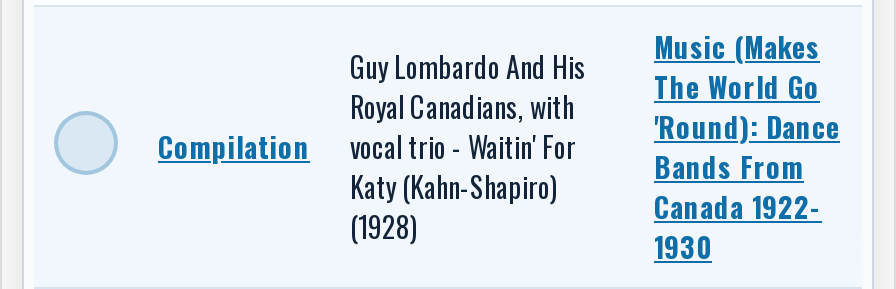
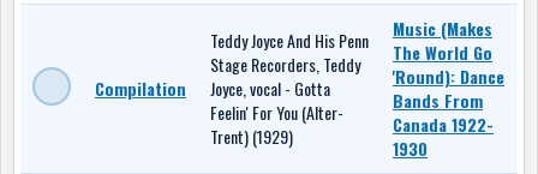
[350,46,586,248] Guy Lombardo And His | Royal Canadians, with | vocal trio - Waitin' For | Katy (Kahn-Shapiro) | (1928) -> [210,28,369,149] Teddy Joyce And His Penn | Stage Recorders, Teddy | Joyce, vocal - Gotta | Feelin' For You (Alter- | Trent) (1929)

